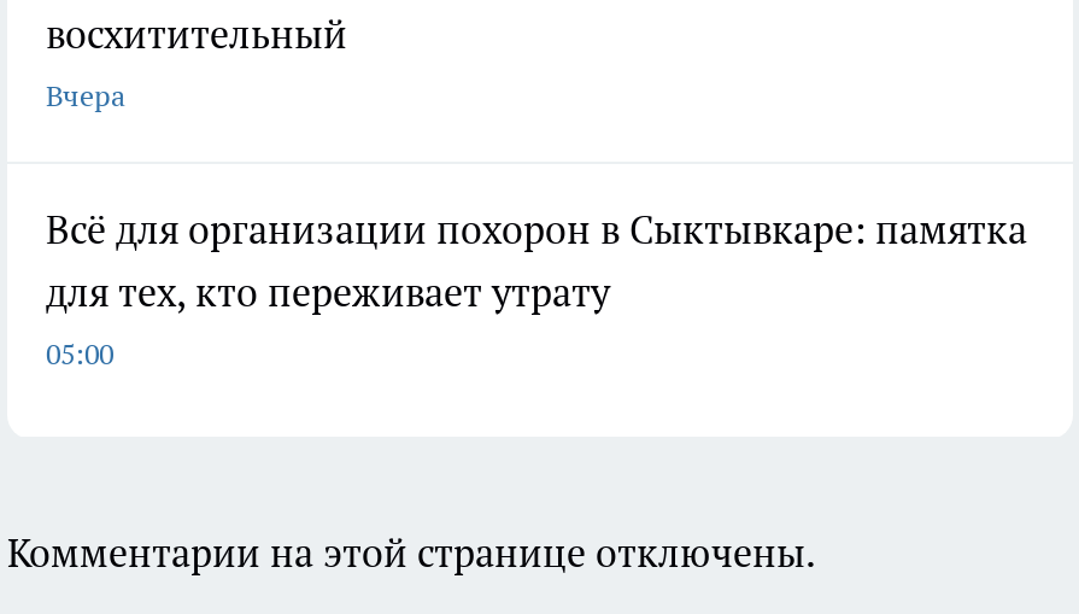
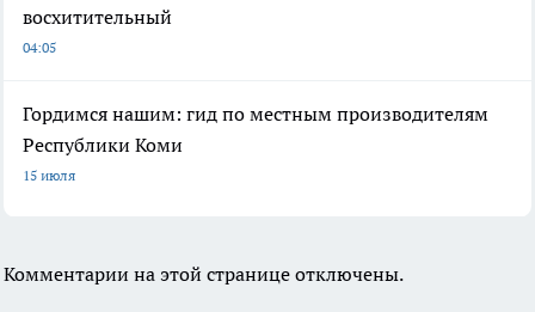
[46,76,125,113] Вчера -> [23,38,56,56] 04:05
[46,204,1027,371] Всё для организации похорон в Сыктывкаре: памятка | для тех, кто переживает утрату | 05:00 -> [23,101,488,184] Гордимся нашим: гид по местным производителям | Республики Коми | 15 июля

